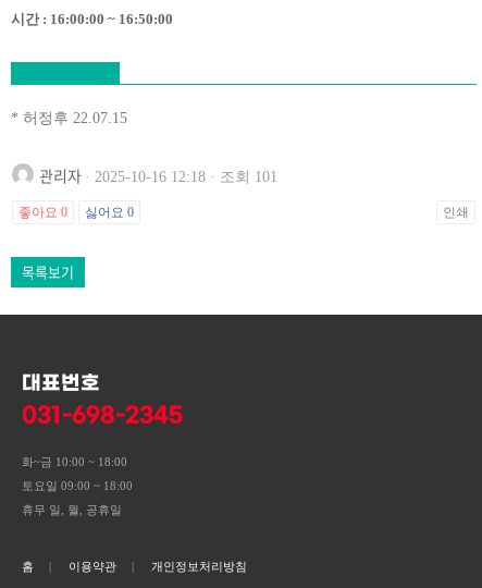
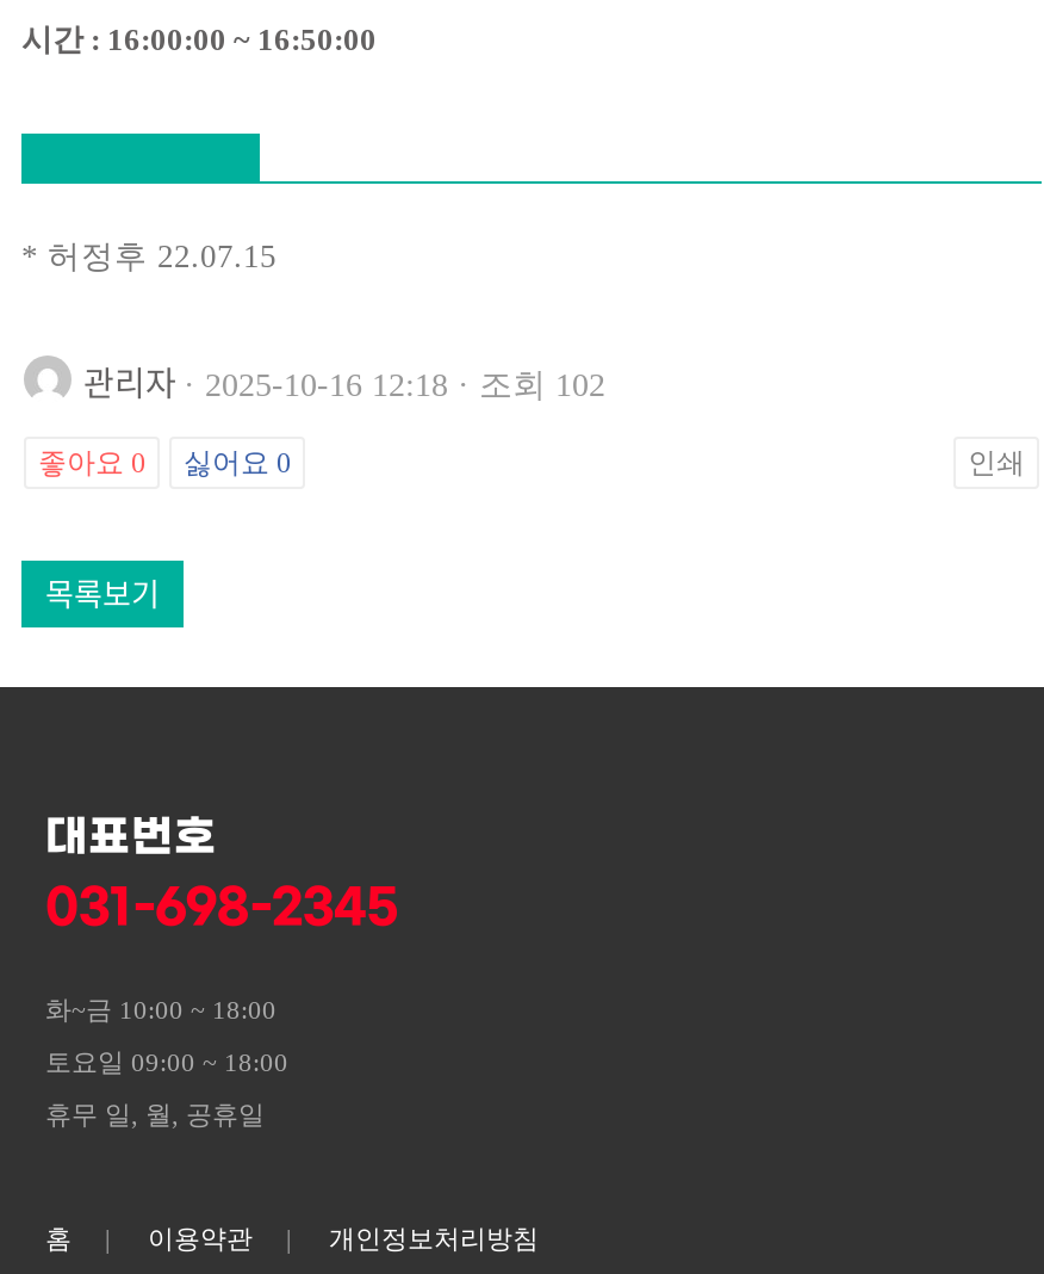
[39,165,277,187] 관리자 · 2025-10-16 12:18 · 조회 101 -> [83,357,605,405] 관리자 · 2025-10-16 12:18 · 조회 102

